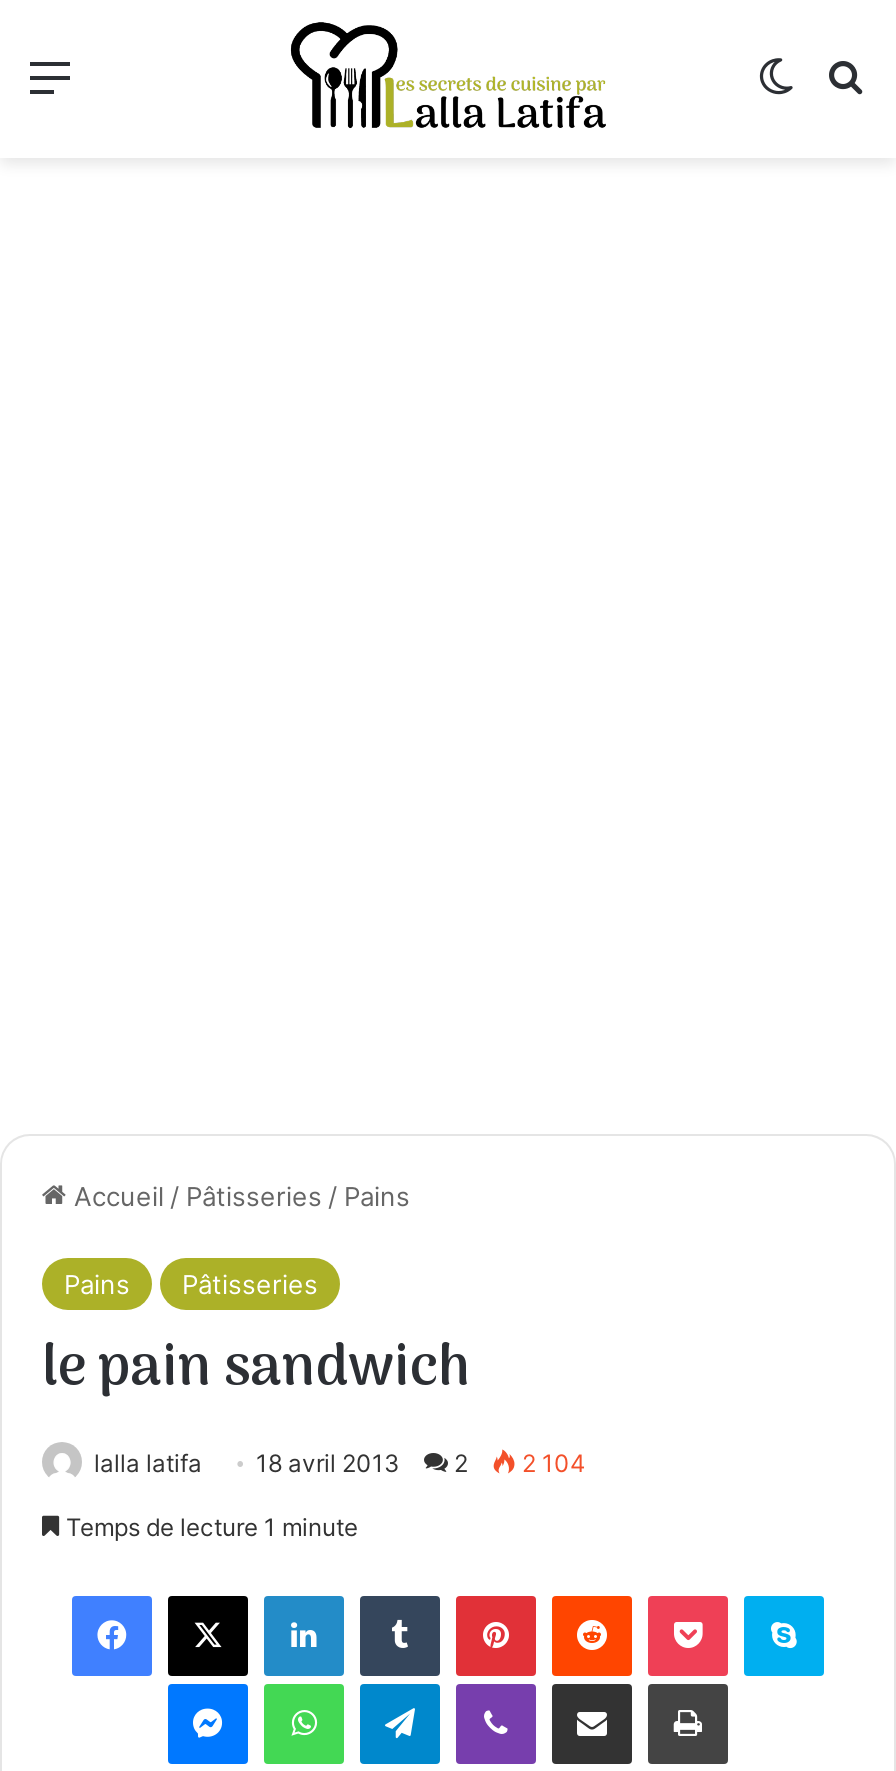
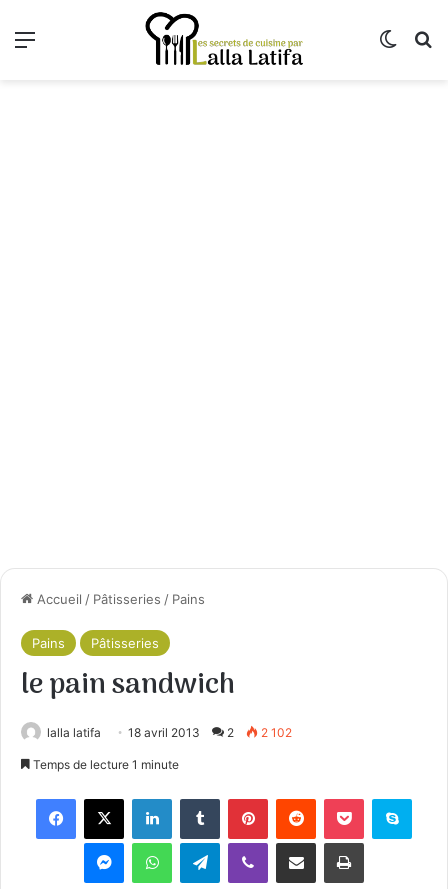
[94,1449,586,1479] lalla latifa 18 avril 2013 2 2 104 -> [47,725,292,740] lalla latifa 18 avril 2013 2 2 102

